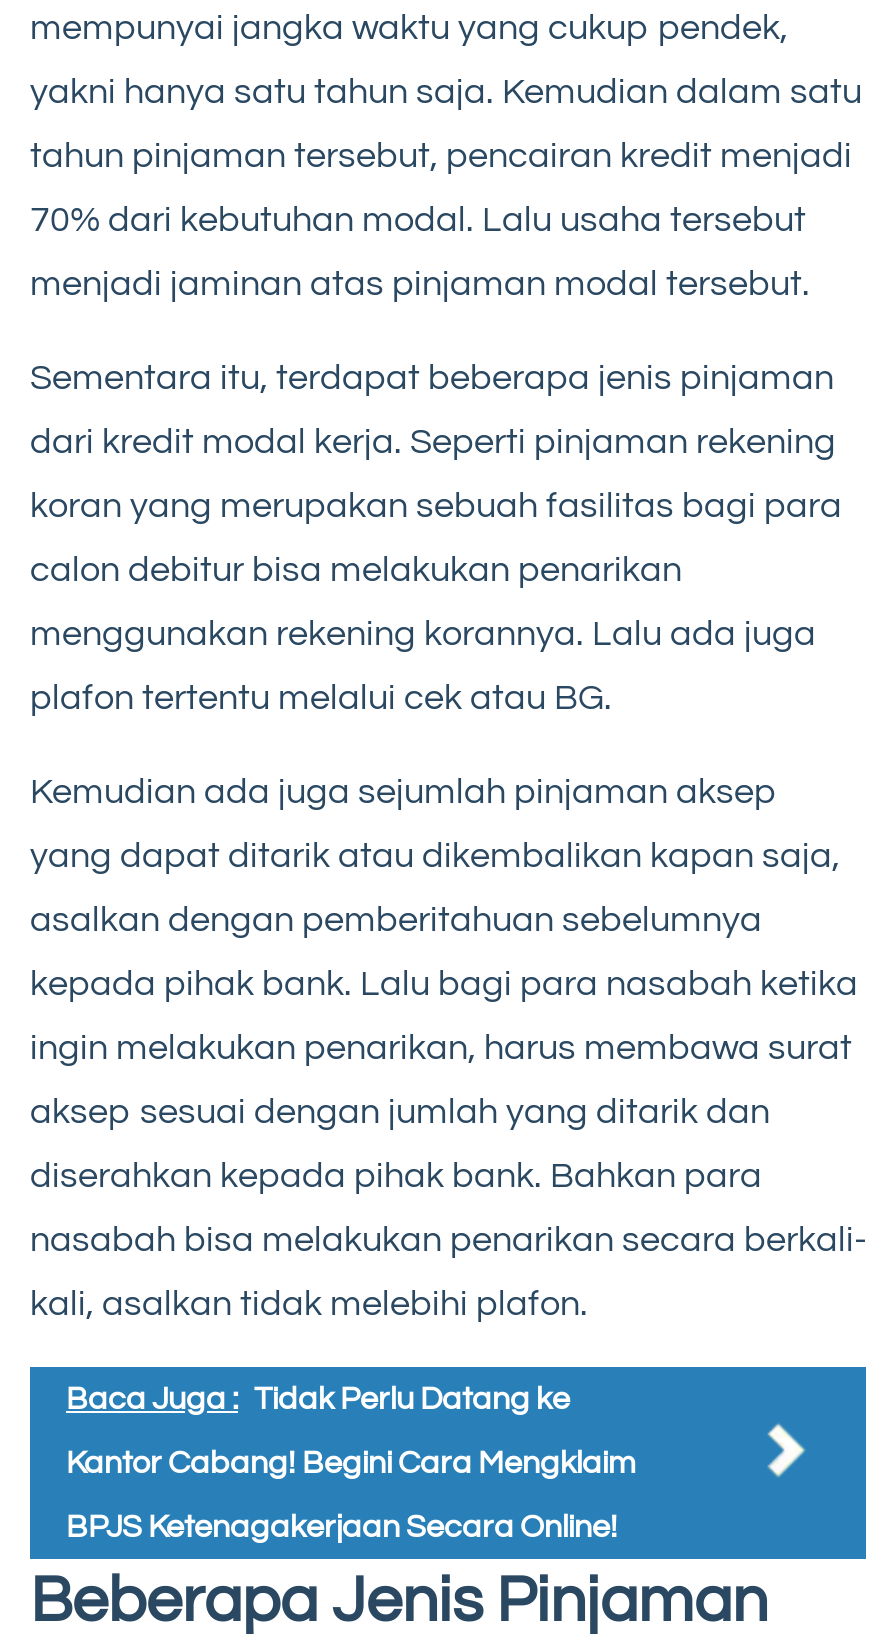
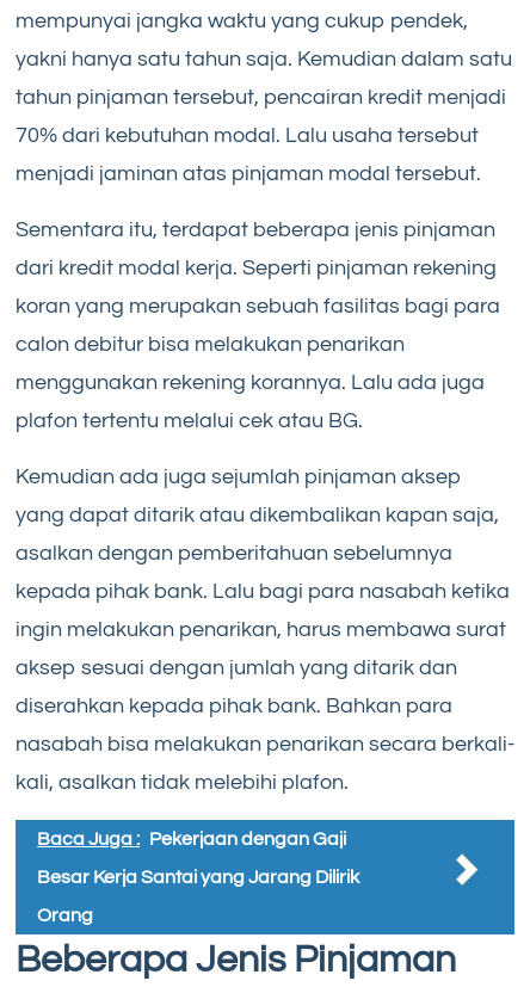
[66,1382,570,1414] Baca Juga : Tidak Perlu Datang ke -> [37,829,346,848] Baca Juga : Pekerjaan dengan Gaji
[66,1446,636,1478] Kantor Cabang! Begini Cara Mengklaim -> [37,867,359,886] Besar Kerja Santai yang Jarang Dilirik
[66,1510,618,1542] BPJS Ketenagakerjaan Secara Online! -> [37,905,93,925] Orang

